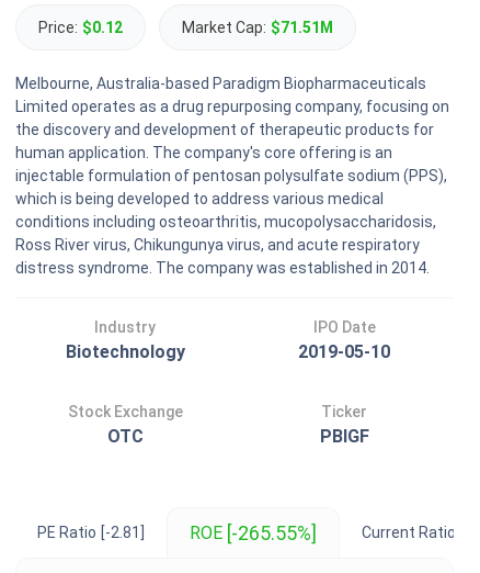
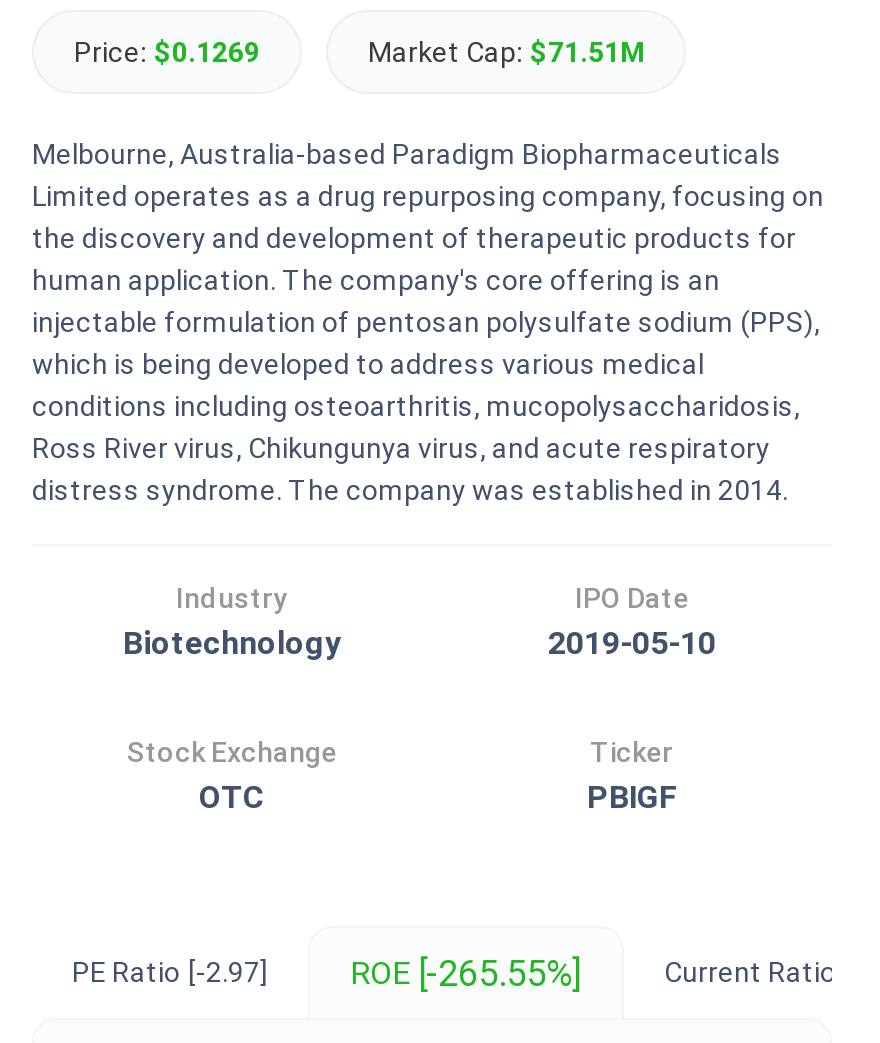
[38,19,123,36] Price: $0.12 -> [74,36,260,68] Price: $0.1269
[37,524,145,541] PE Ratio [-2.81] -> [72,956,268,988] PE Ratio [-2.97]

